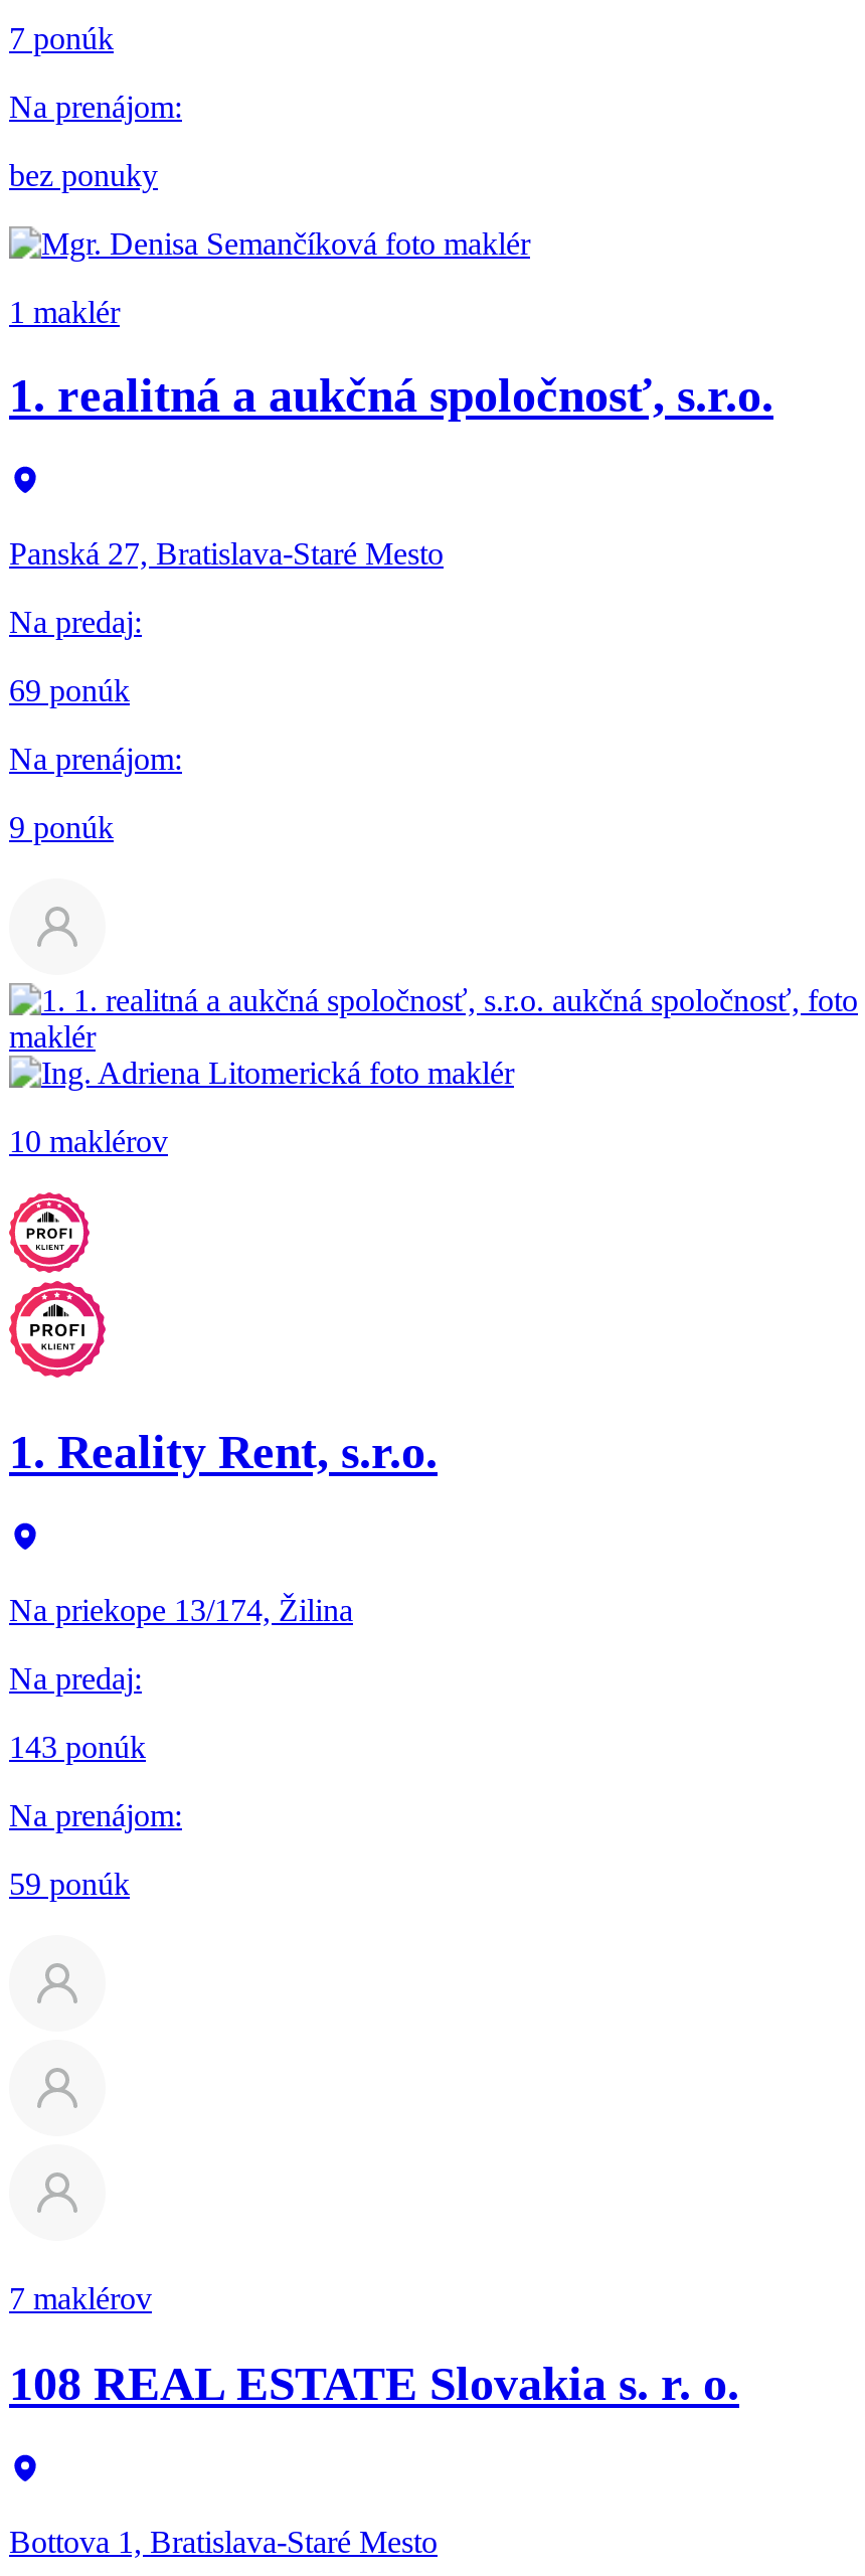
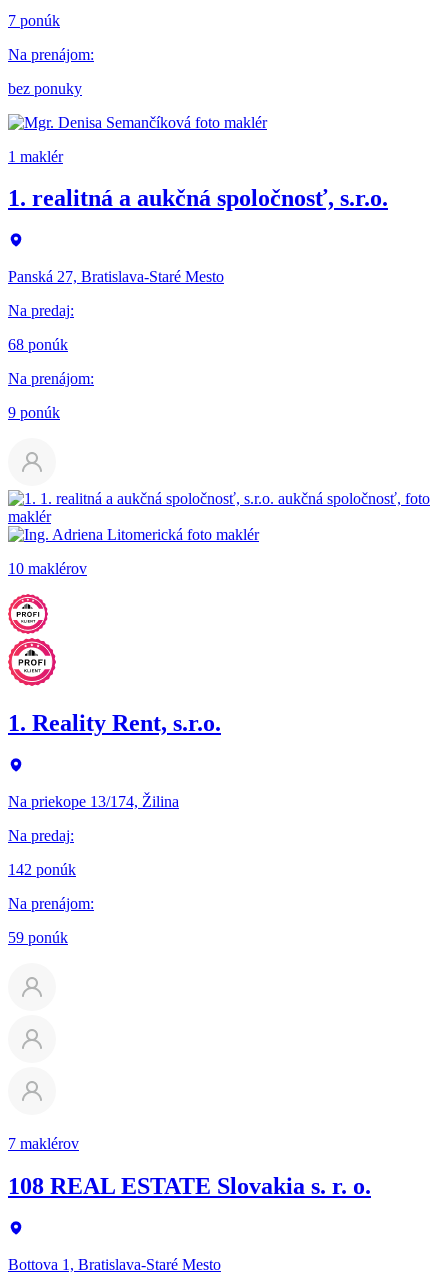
[9,674,130,708] 69 ponúk -> [8,336,68,353] 68 ponúk
[9,1730,146,1764] 143 ponúk -> [8,861,76,878] 142 ponúk

